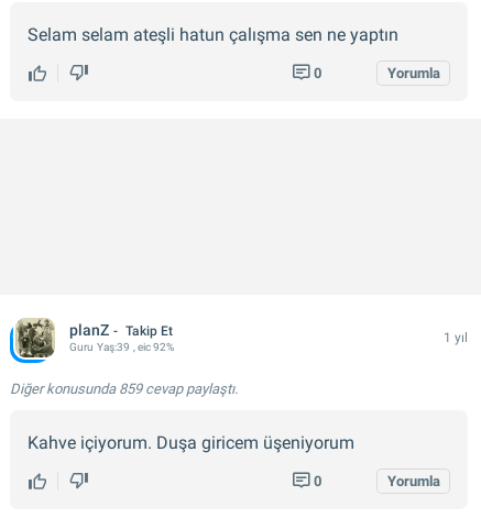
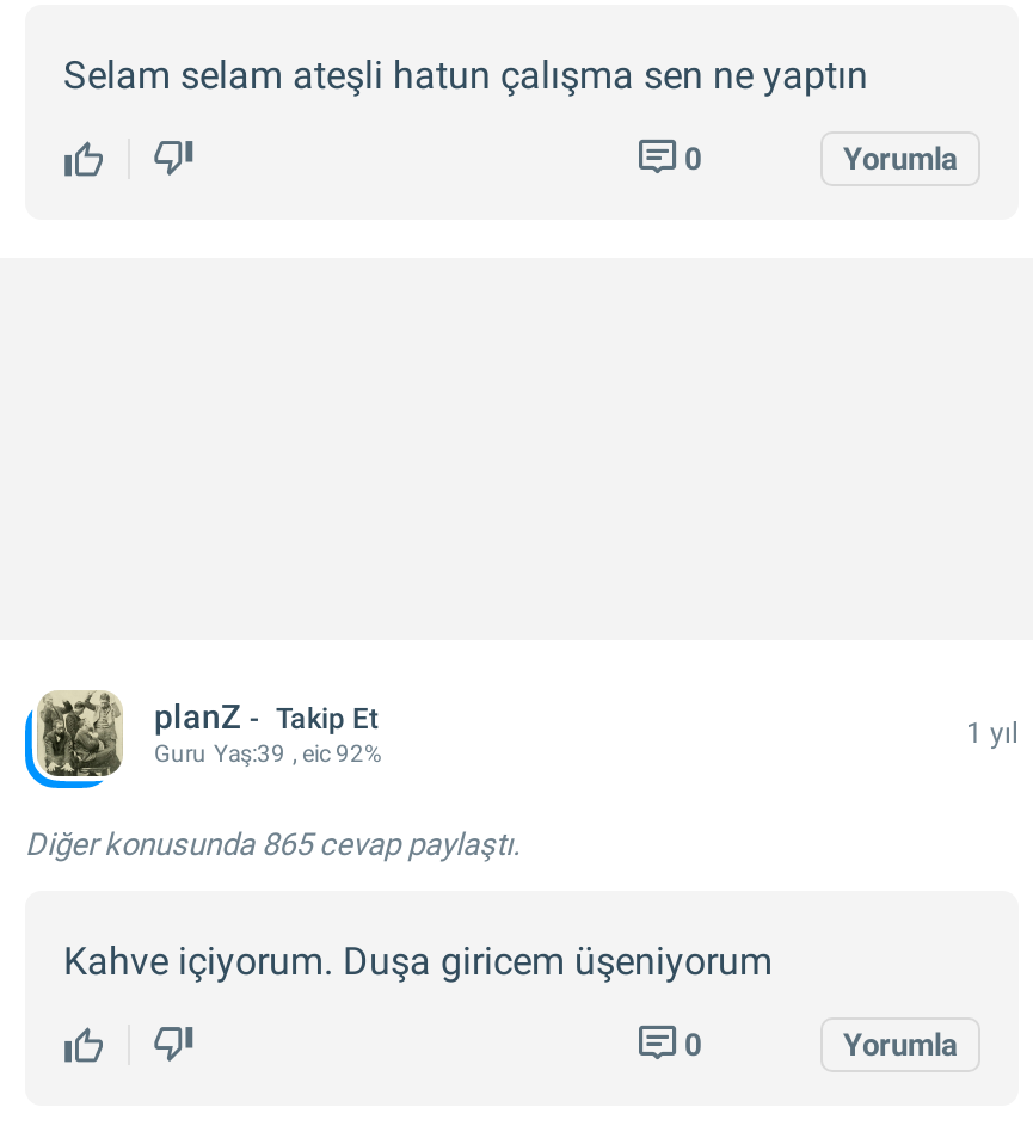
[10,381,238,397] Diğer konusunda 859 cevap paylaştı. -> [25,826,519,862] Diğer konusunda 865 cevap paylaştı.

